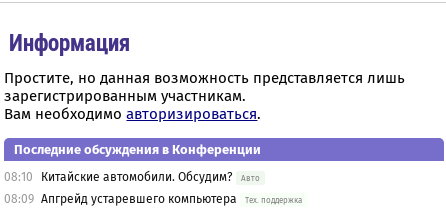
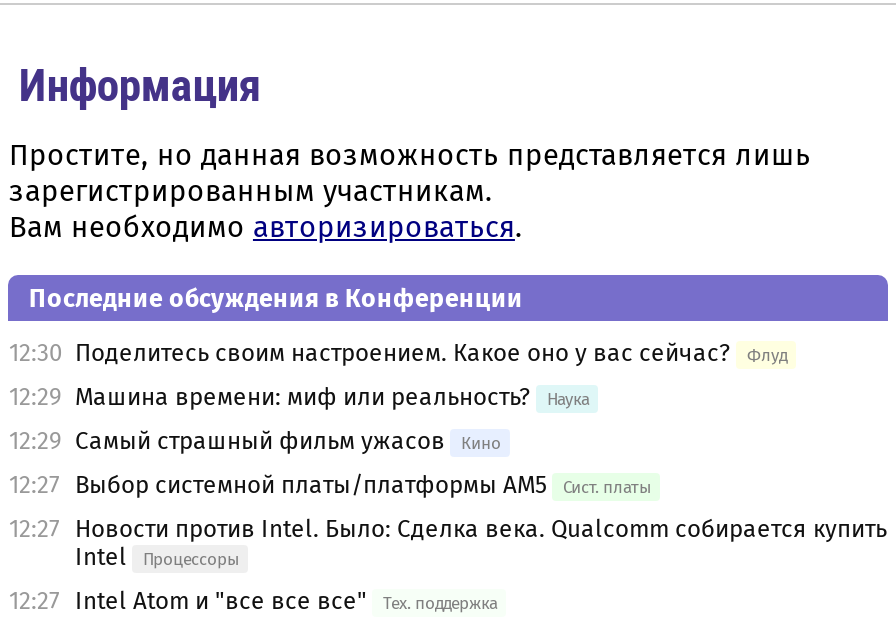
[4,170,260,206] 08:10 Китайские автомобили. Обсудим? | Авто | 08:09 Апгрейд устаревшего компьютера -> [9,339,887,615] 12:30 Поделитесь своим настроением. Какое оно у вас сейчас? | Флуд | 12:29 Машина времени: миф или реальность? | Наука | 12:29 Самый страшный фильм ужасов | Кино | 12:27 Выбор системной платы/платформы AM5 | Сист. платы | 12:27 Новости против Intel. Было: Сделка века. Qualcomm собирается купить | Intel | Процессоры | 12:27 Intel Atom и "все все все"

